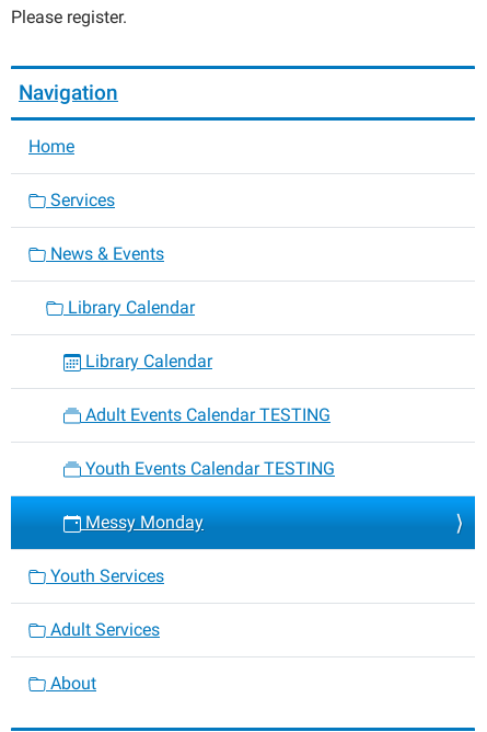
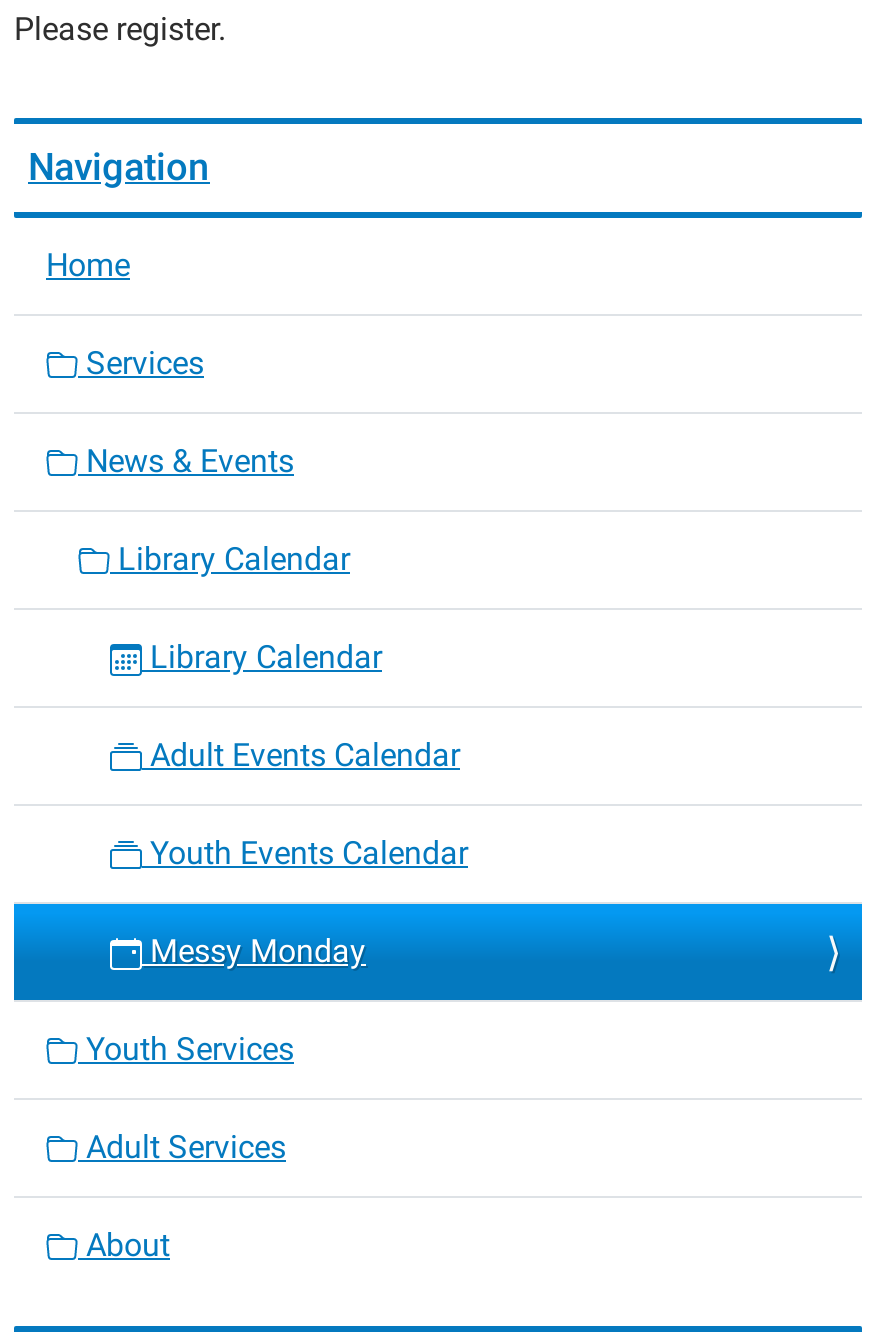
[81,404,331,425] Adult Events Calendar TESTING -> [142,736,460,774] Adult Events Calendar
[81,458,335,479] Youth Events Calendar TESTING -> [142,834,468,872] Youth Events Calendar

